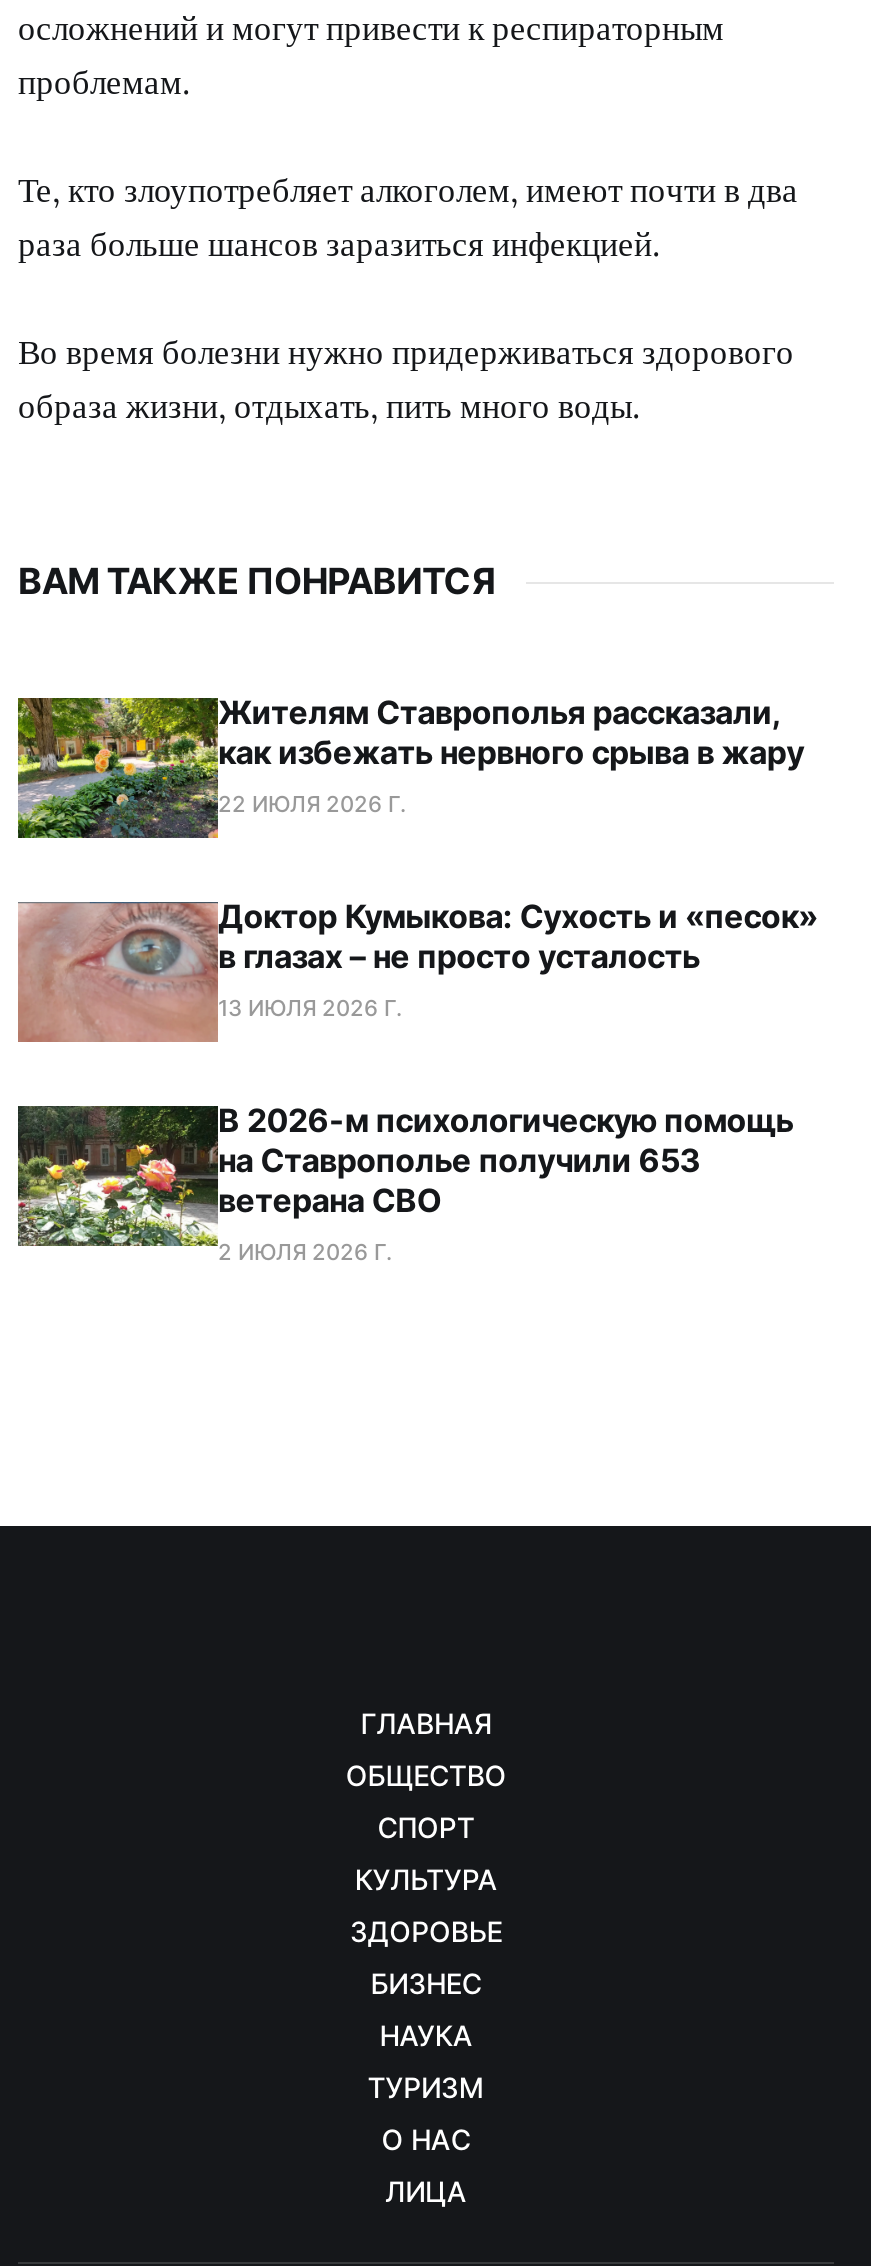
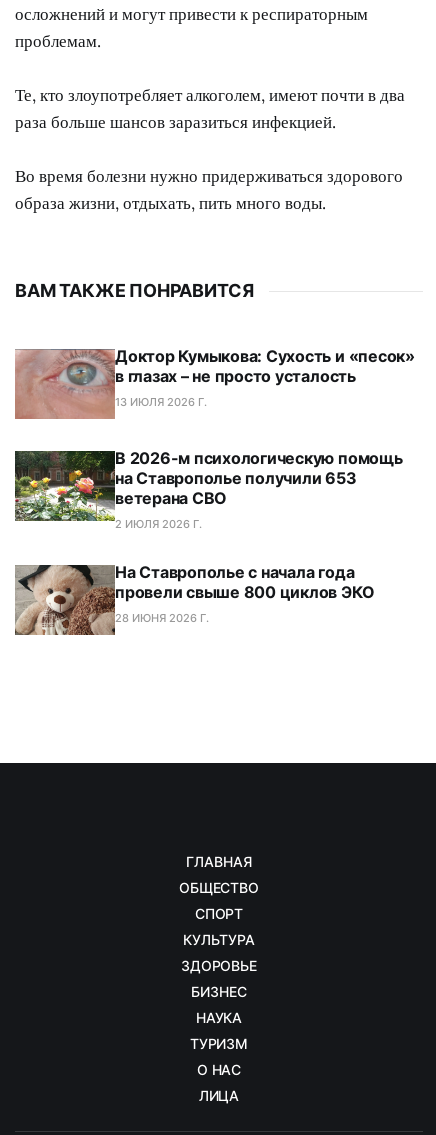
[16,693,804,840] [image] | Жителям Ставрополья рассказали, | как избежать нервного срыва в жару | 22 ИЮЛЯ 2026 Г. -> none
moved [16,897,818,1267] -> [14,346,415,531]: [image] | Доктор Кумыкова: Сухость и «песок» | в глазах – не просто усталость | В 2026-м психологическую помощь | на Ставрополье получили 653 | ветерана СВО | 2 ИЮЛЯ 2026 Г.
none -> [14,562,374,636] [image] | На Ставрополье с начала года | провели свыше 800 циклов ЭКО | 28 ИЮНЯ 2026 Г.

